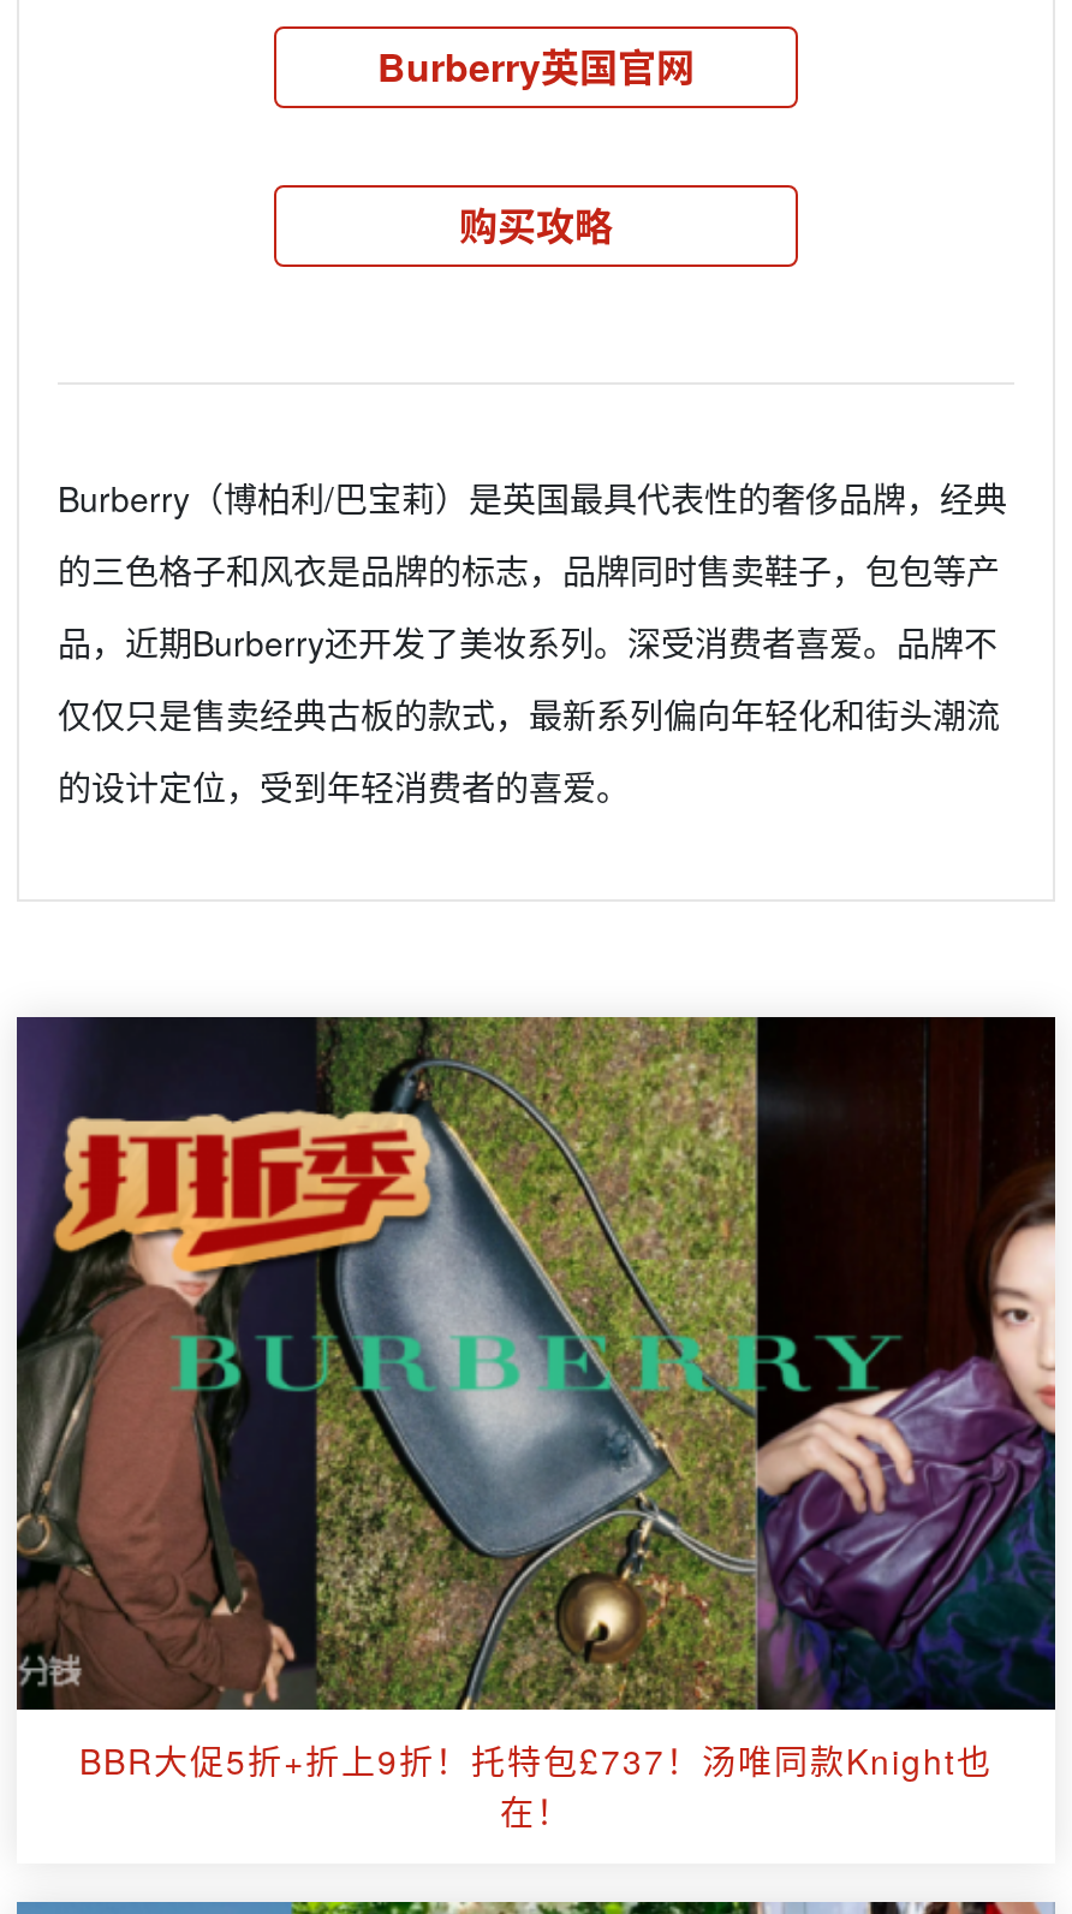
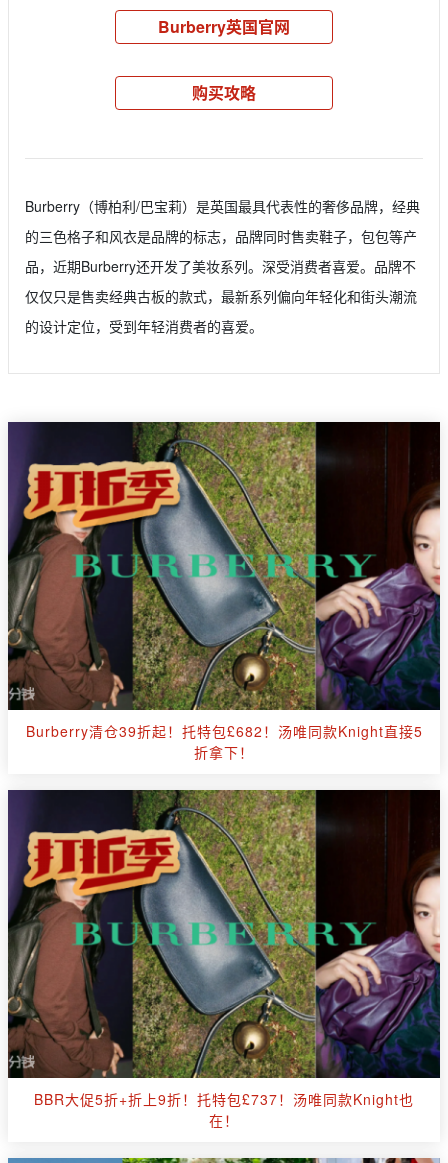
none -> [25,721,422,762] Burberry清仓39折起！托特包£682！汤唯同款Knight直接5 | 折拿下！

